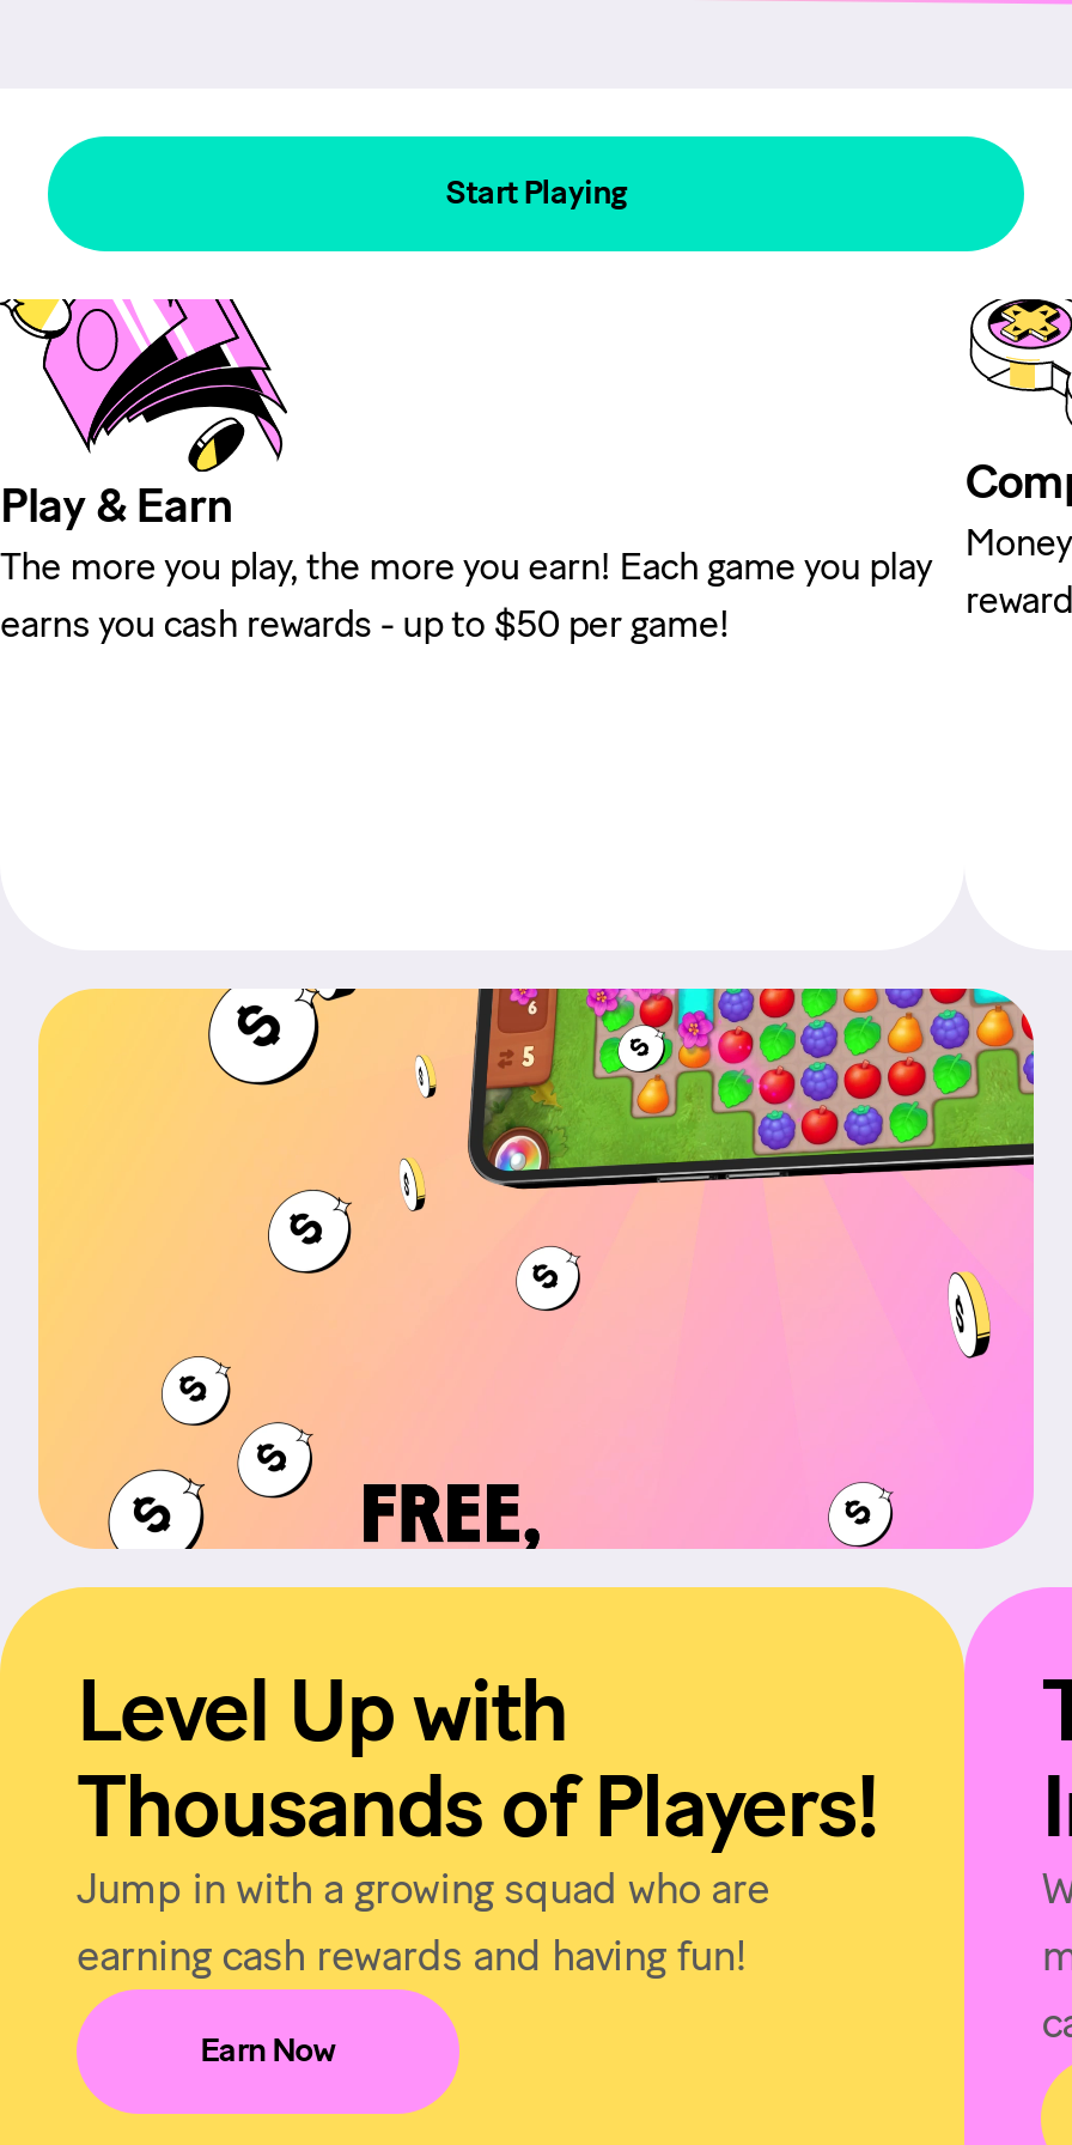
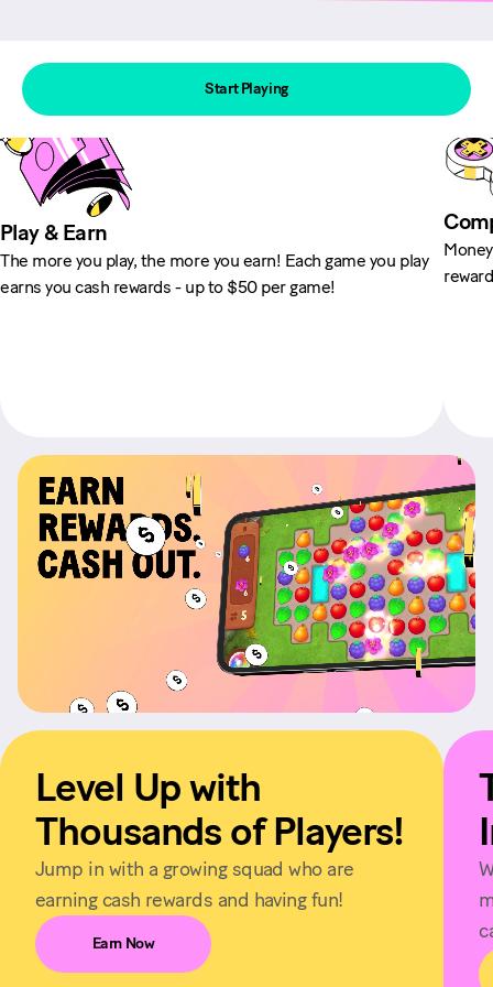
[81,986,1036,1551] [image] -> [36,454,476,714] [image]

